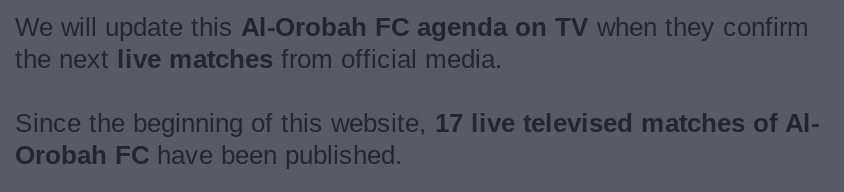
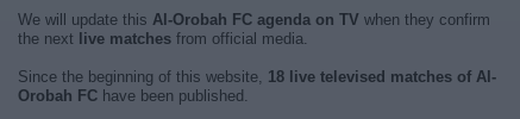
[15,108,819,138] Since the beginning of this website, 17 live televised matches of Al- -> [18,68,496,86] Since the beginning of this website, 18 live televised matches of Al-

